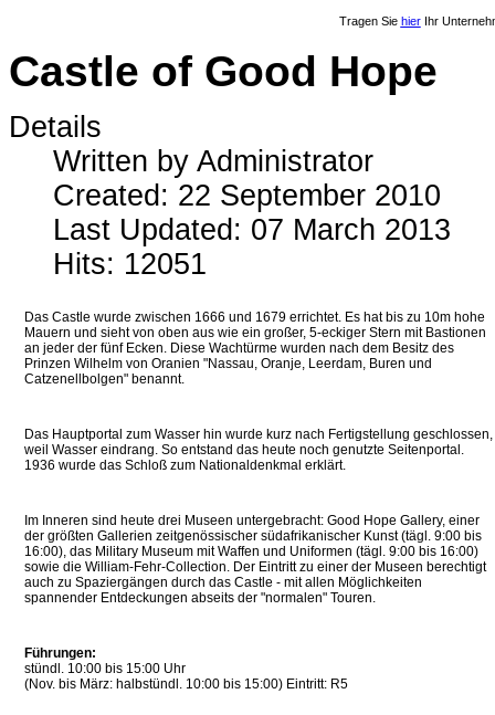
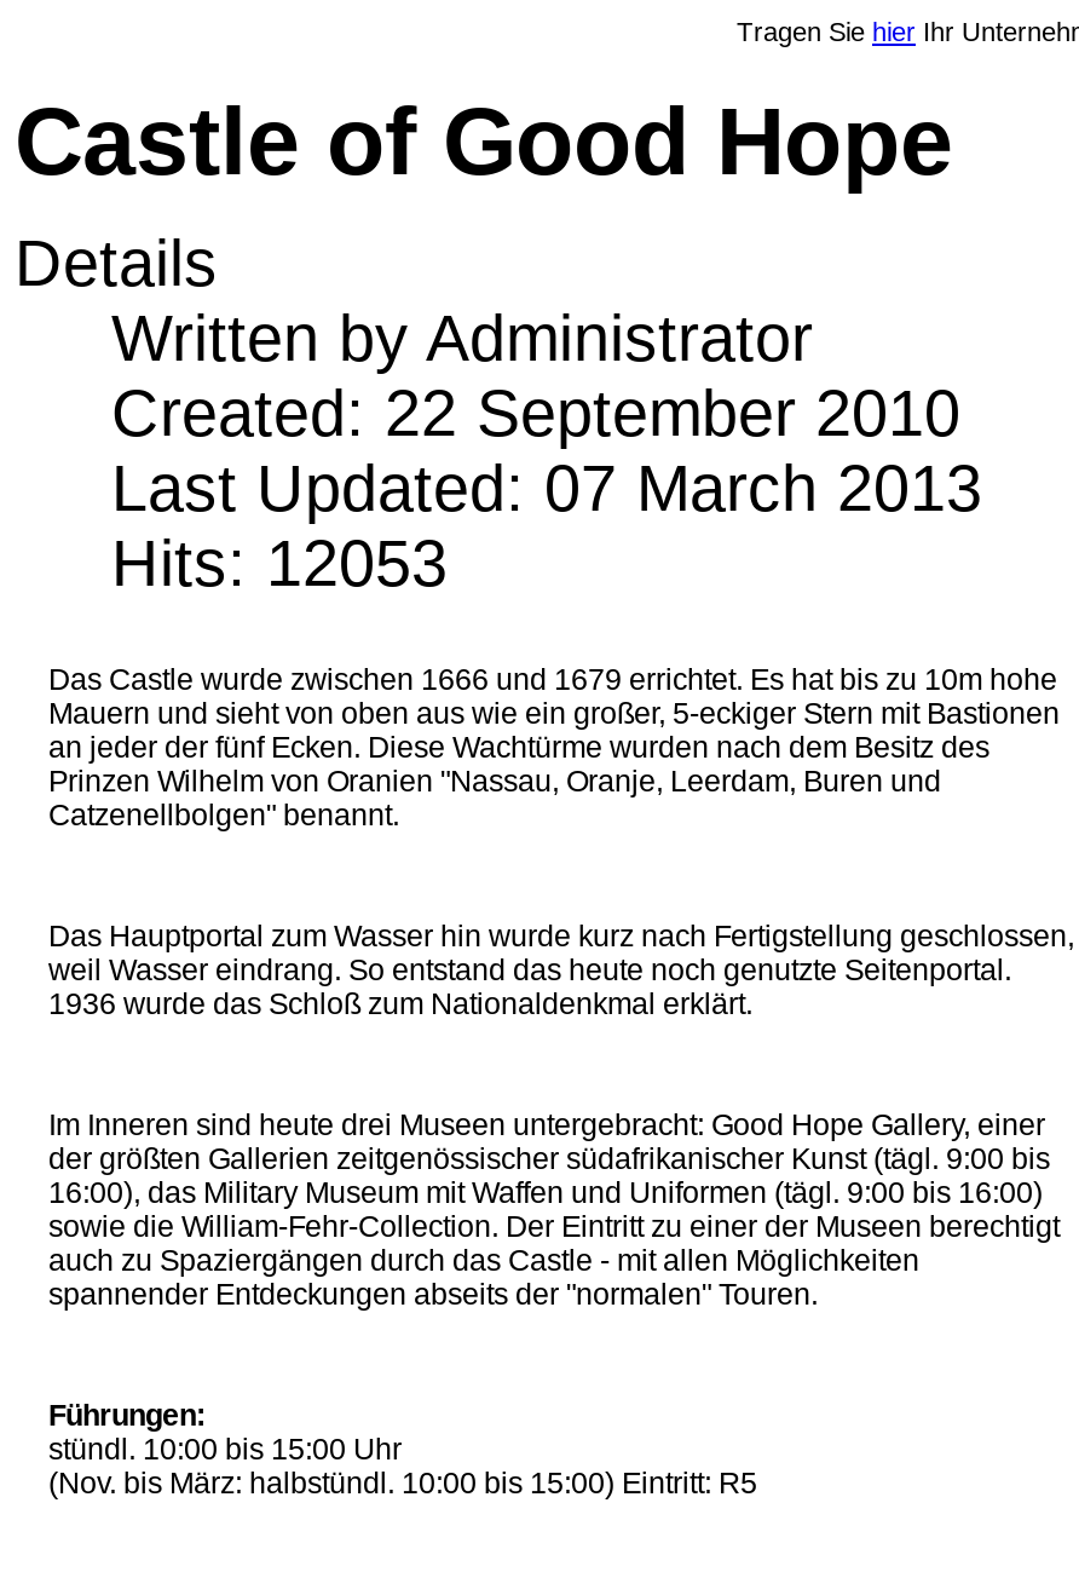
[53,248,207,281] Hits: 12051 -> [111,528,448,601] Hits: 12053

